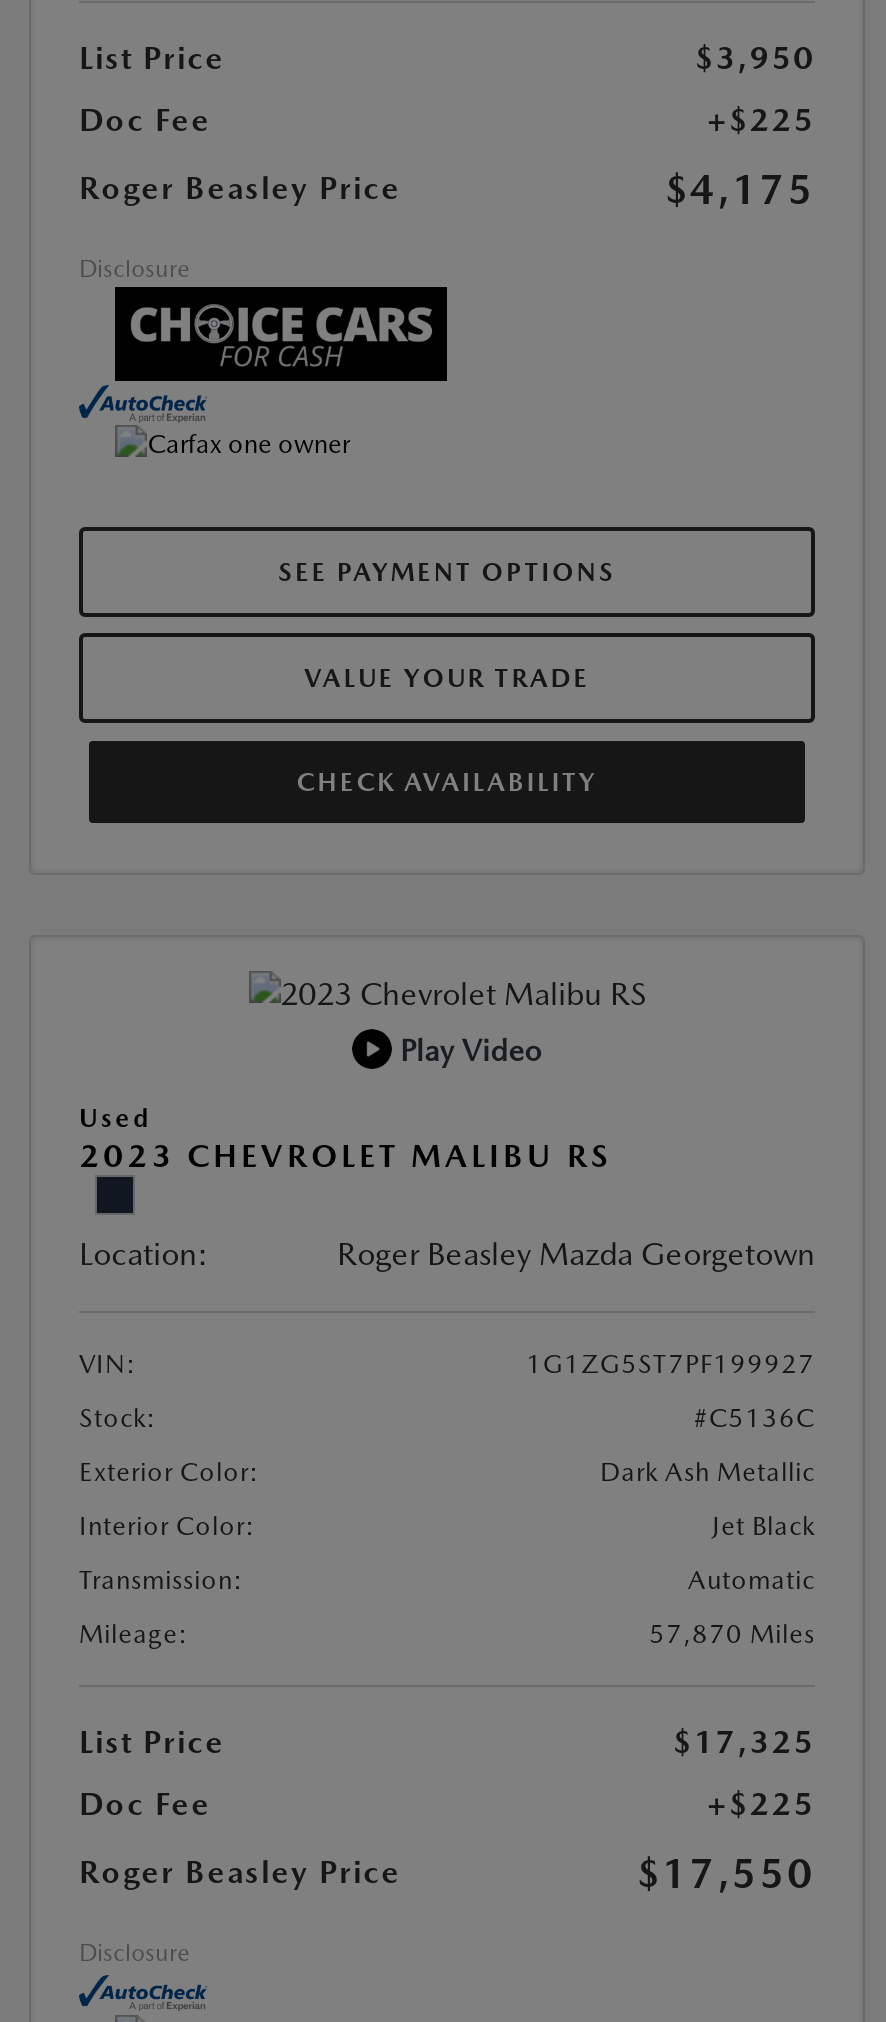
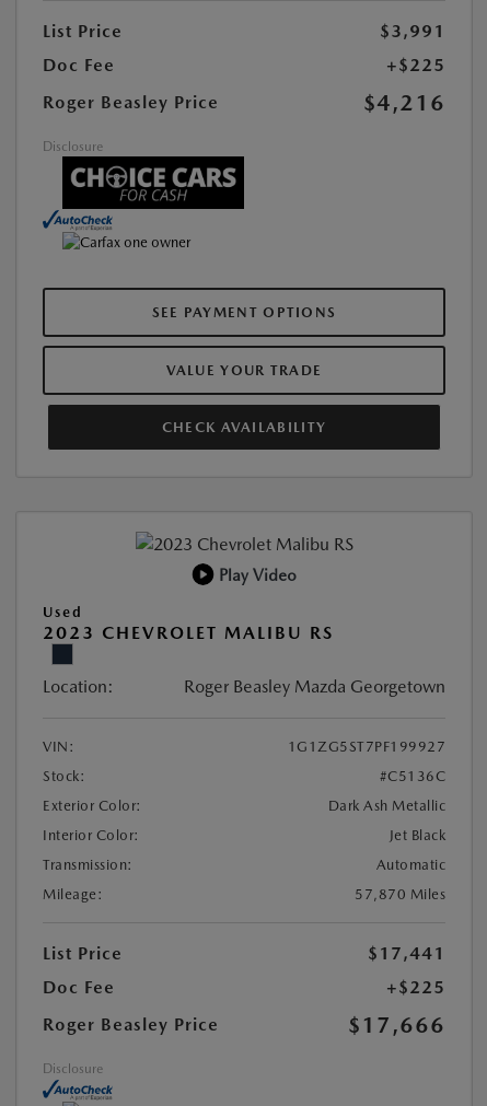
[695,39,815,77] $3,950 -> [380,21,445,42] $3,991
[665,165,815,213] $4,175 -> [363,90,445,116] $4,216
[673,1723,815,1761] $17,325 -> [368,943,445,963] $17,441
[637,1849,815,1897] $17,550 -> [348,1011,445,1038] $17,666

